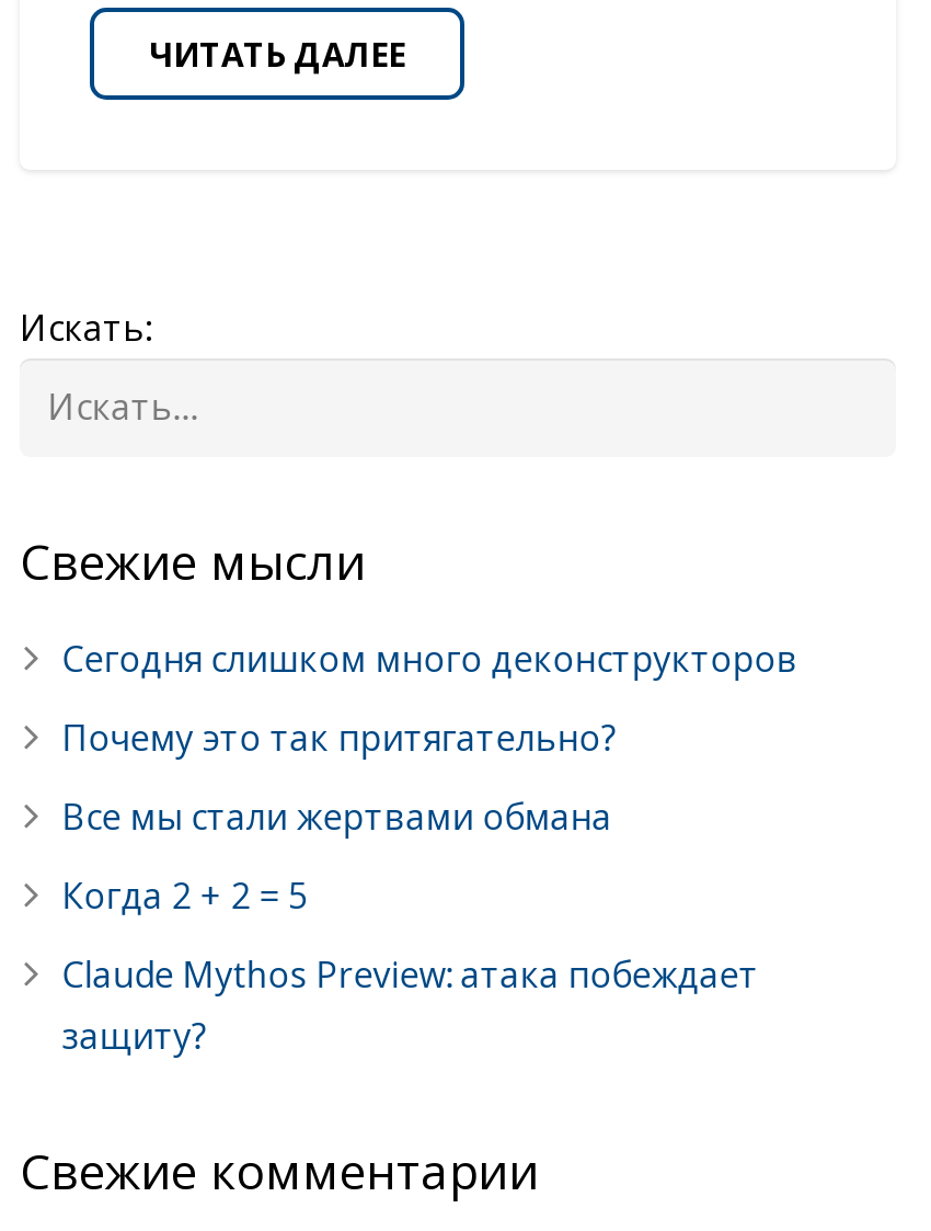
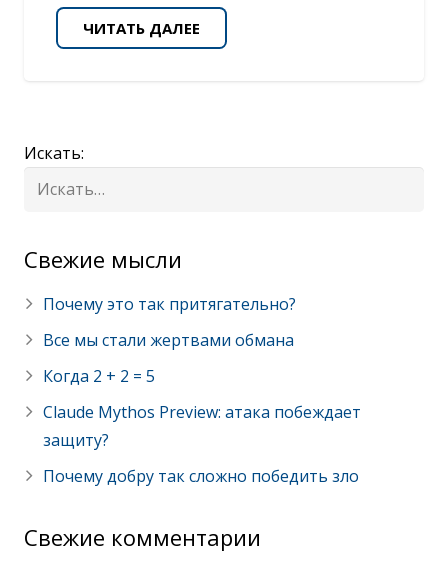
[62,634,798,682] Сегодня слишком много деконструкторов -> none
moved [62,713,758,1059] -> [43,293,361,451]: Почему это так притягательно? | Все мы стали жертвами обмана | Когда 2 + 2 = 5 | Claude Mythos Preview: атака побеждает | защиту?
none -> [43,465,359,487] Почему добру так сложно победить зло

